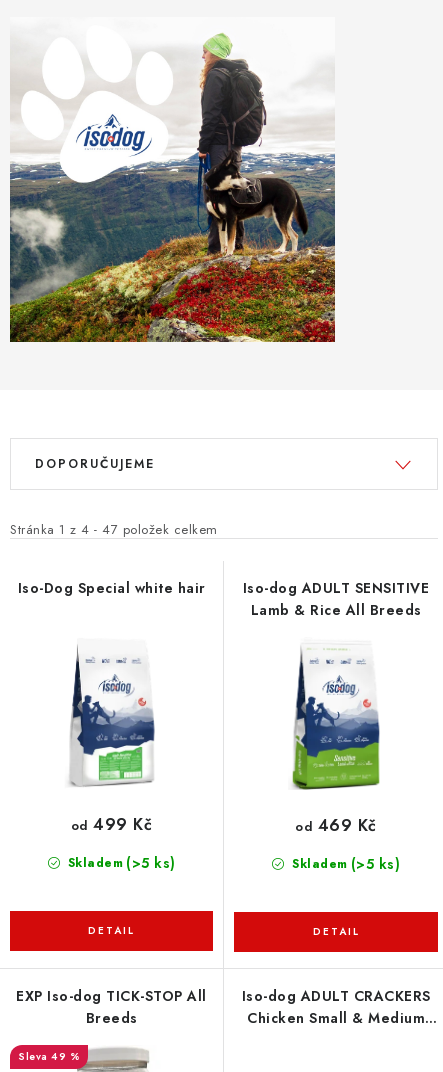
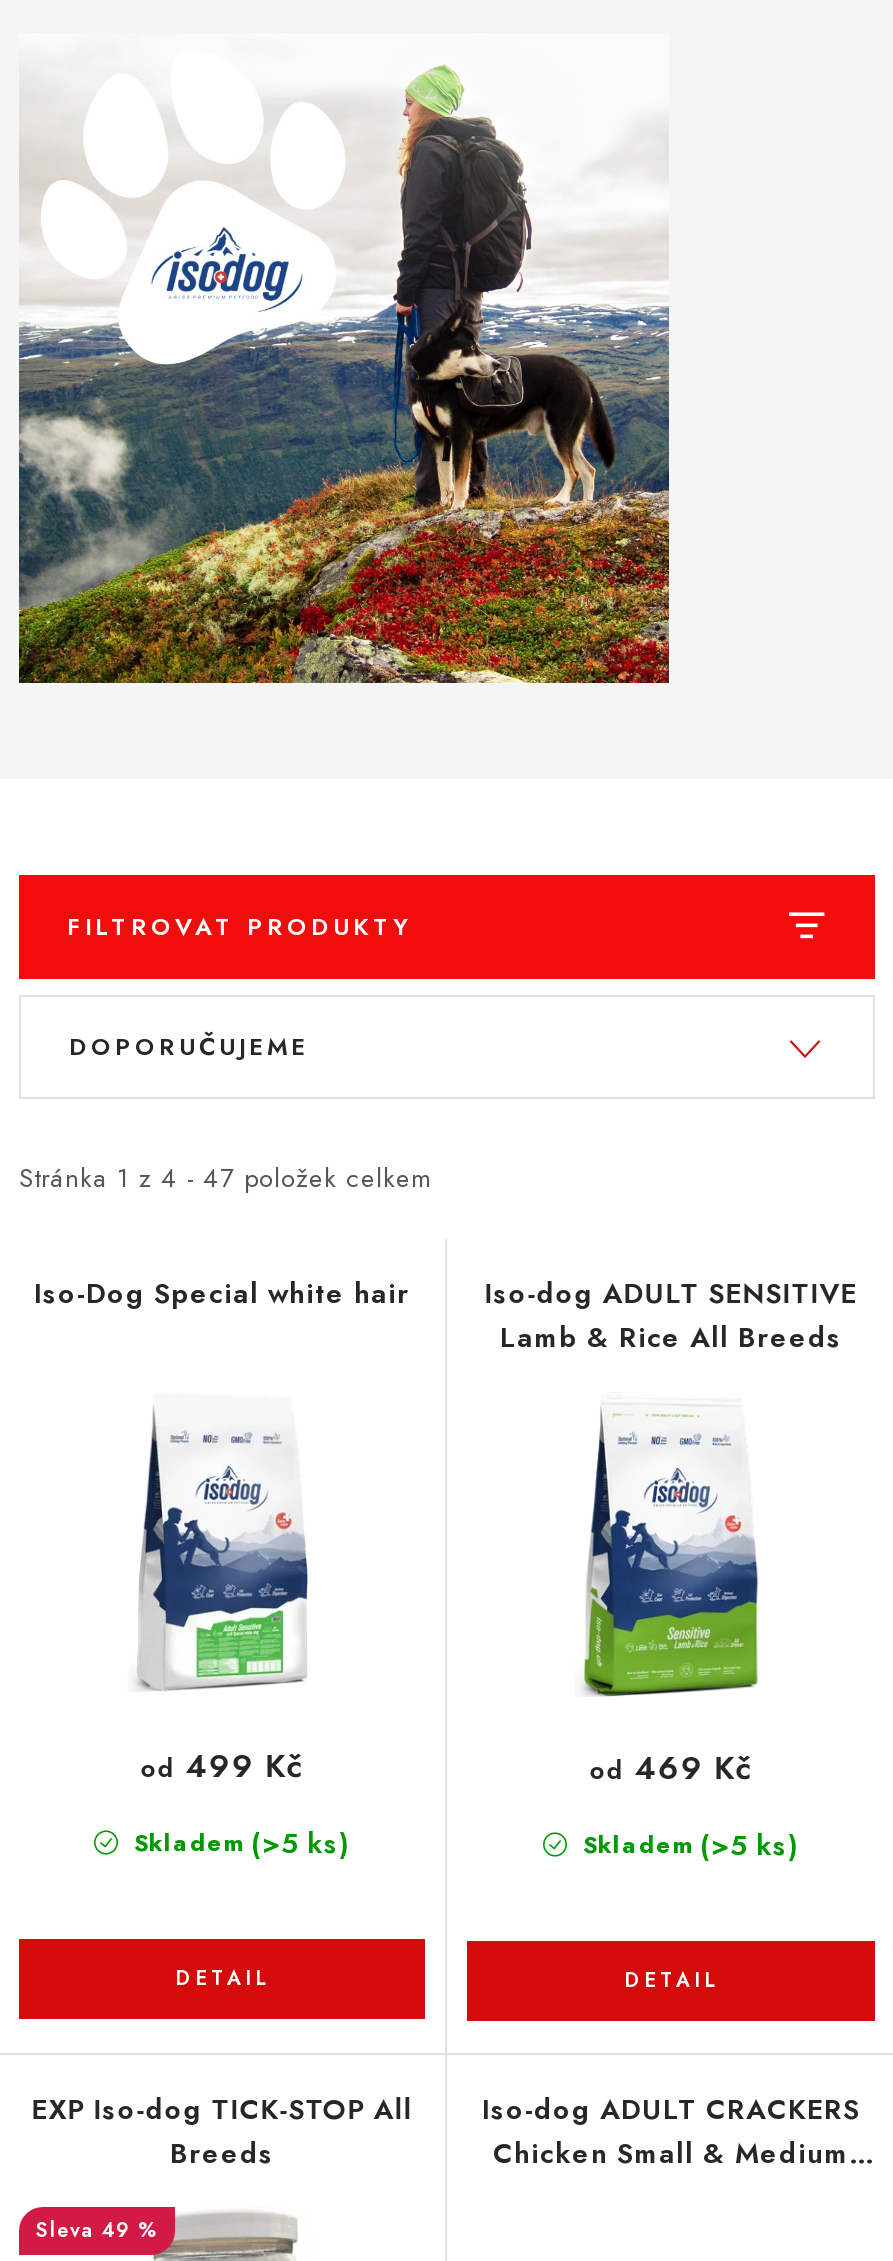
none -> [67,909,411,945] FILTROVAT PRODUKTY

